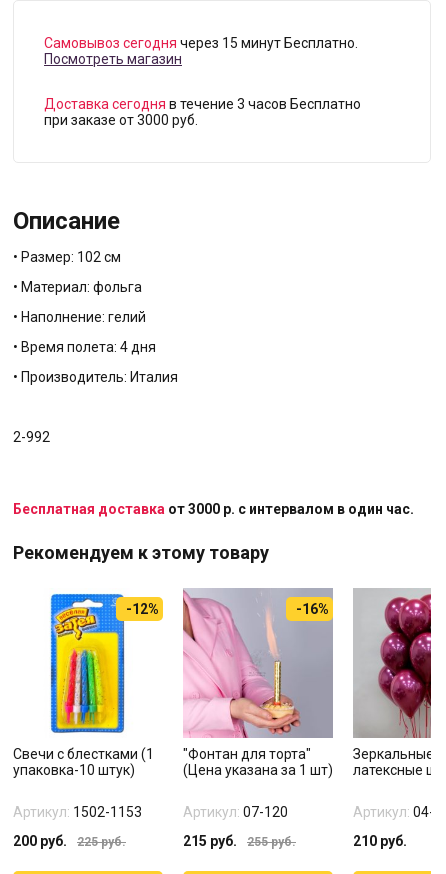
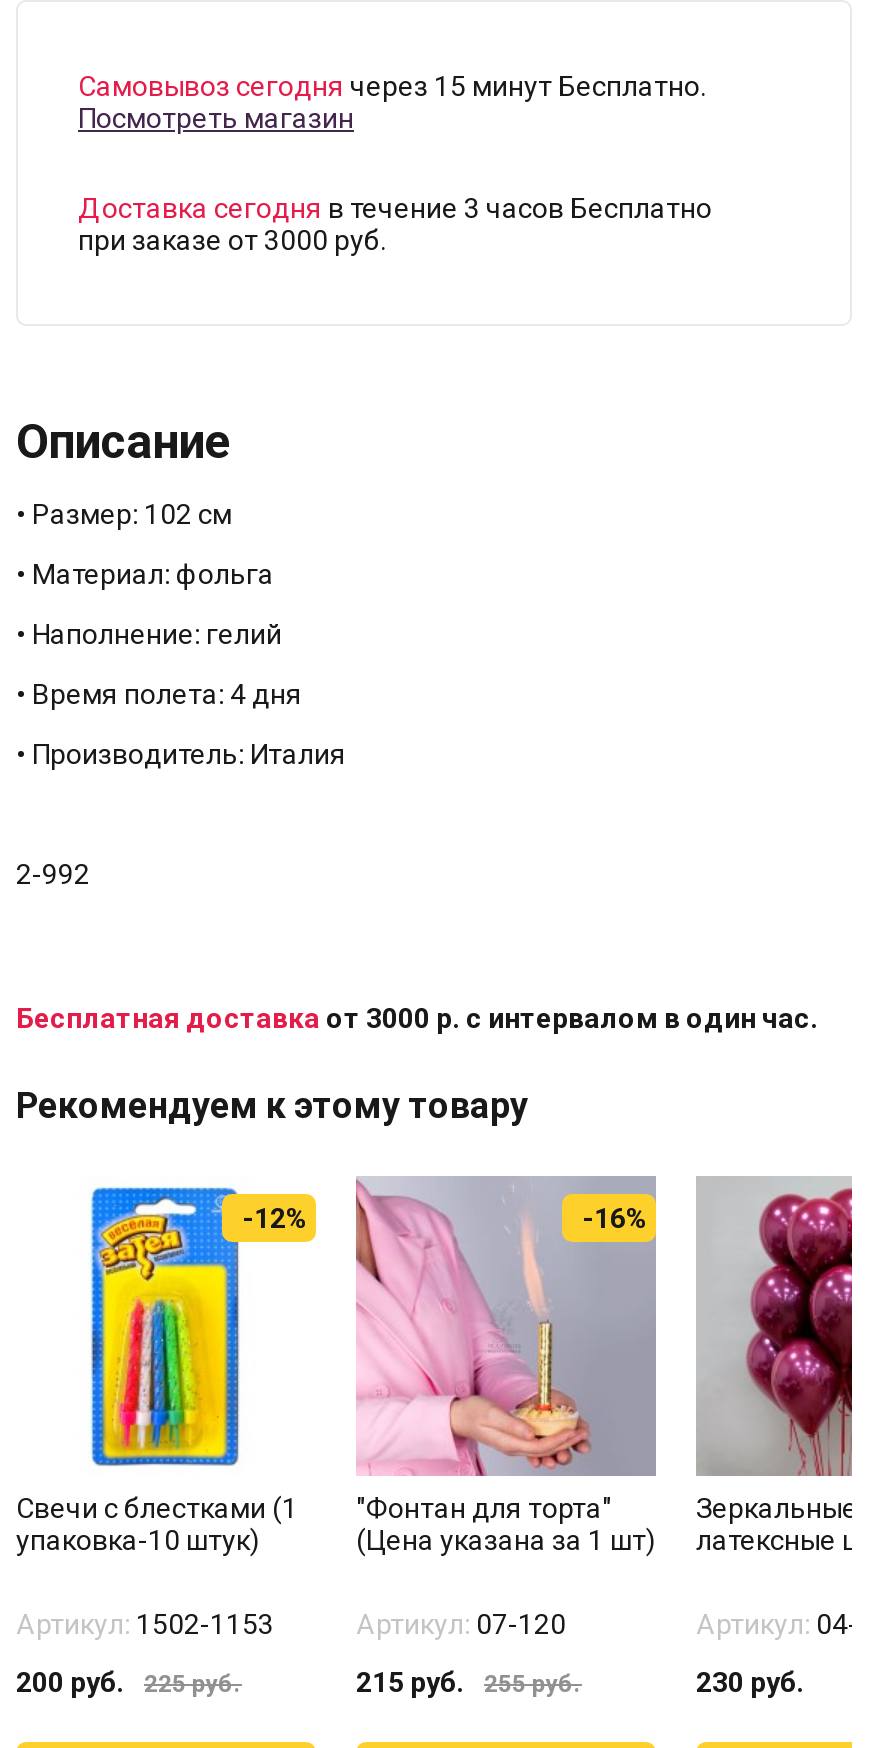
[353,833,407,849] 210 руб. -> [696,1666,804,1698] 230 руб.

